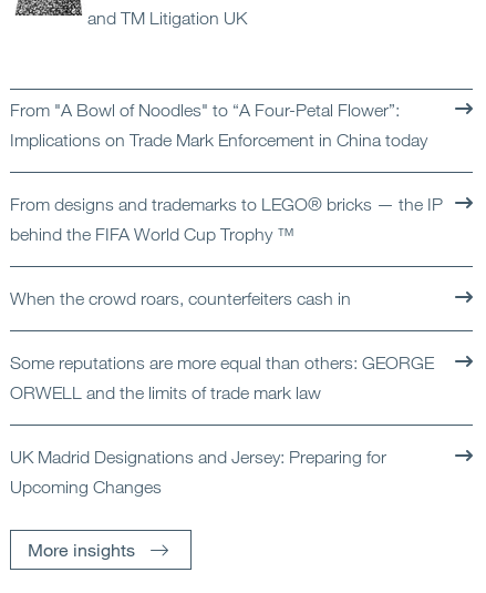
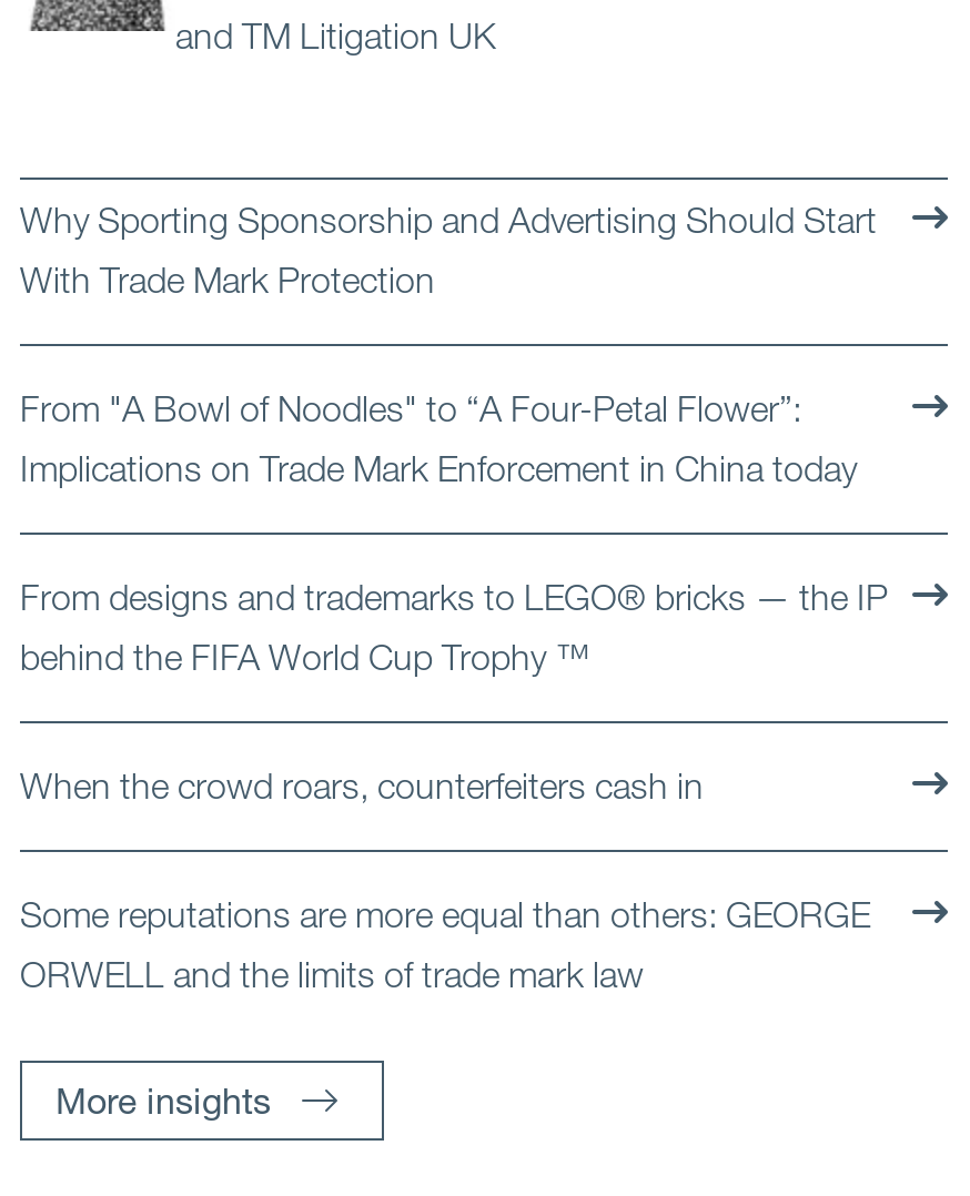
none -> [20,200,877,300] Why Sporting Sponsorship and Advertising Should Start | With Trade Mark Protection
moved [10,100,443,402] -> [20,388,888,994]: From "A Bowl of Noodles" to “A Four-Petal Flower”: | Implications on Trade Mark Enforcement in China today | From designs and trademarks to LEGO® bricks — the IP | behind the FIFA World Cup Trophy ™ | When the crowd roars, counterfeiters cash in | Some reputations are more equal than others: GEORGE | ORWELL and the limits of trade mark law
[10,447,386,497] UK Madrid Designations and Jersey: Preparing for | Upcoming Changes -> none

